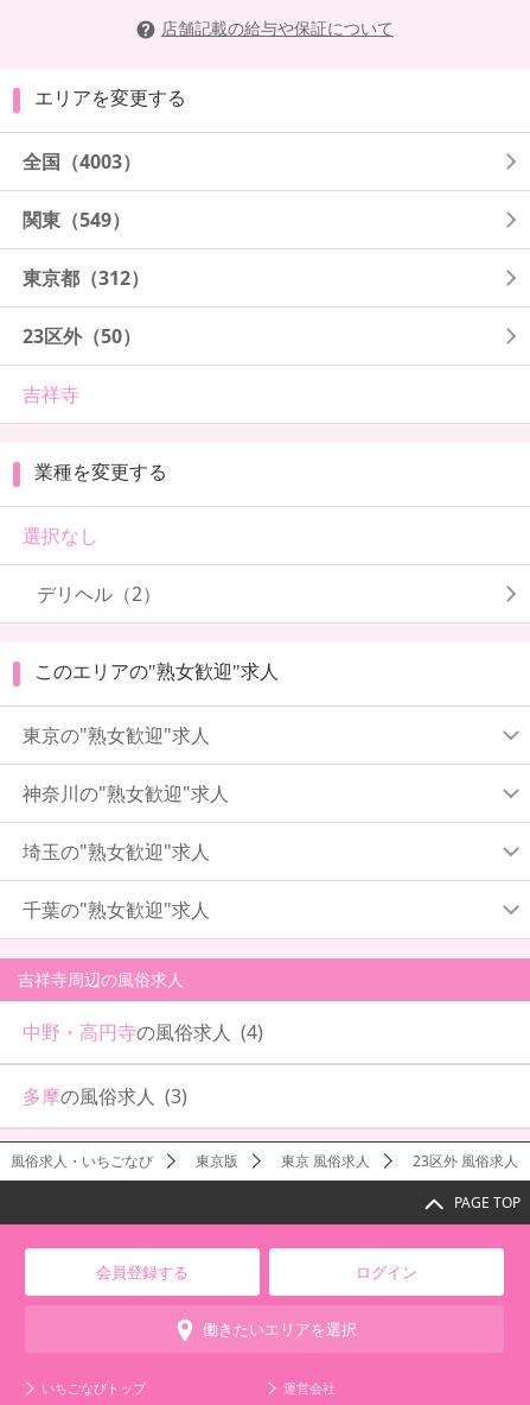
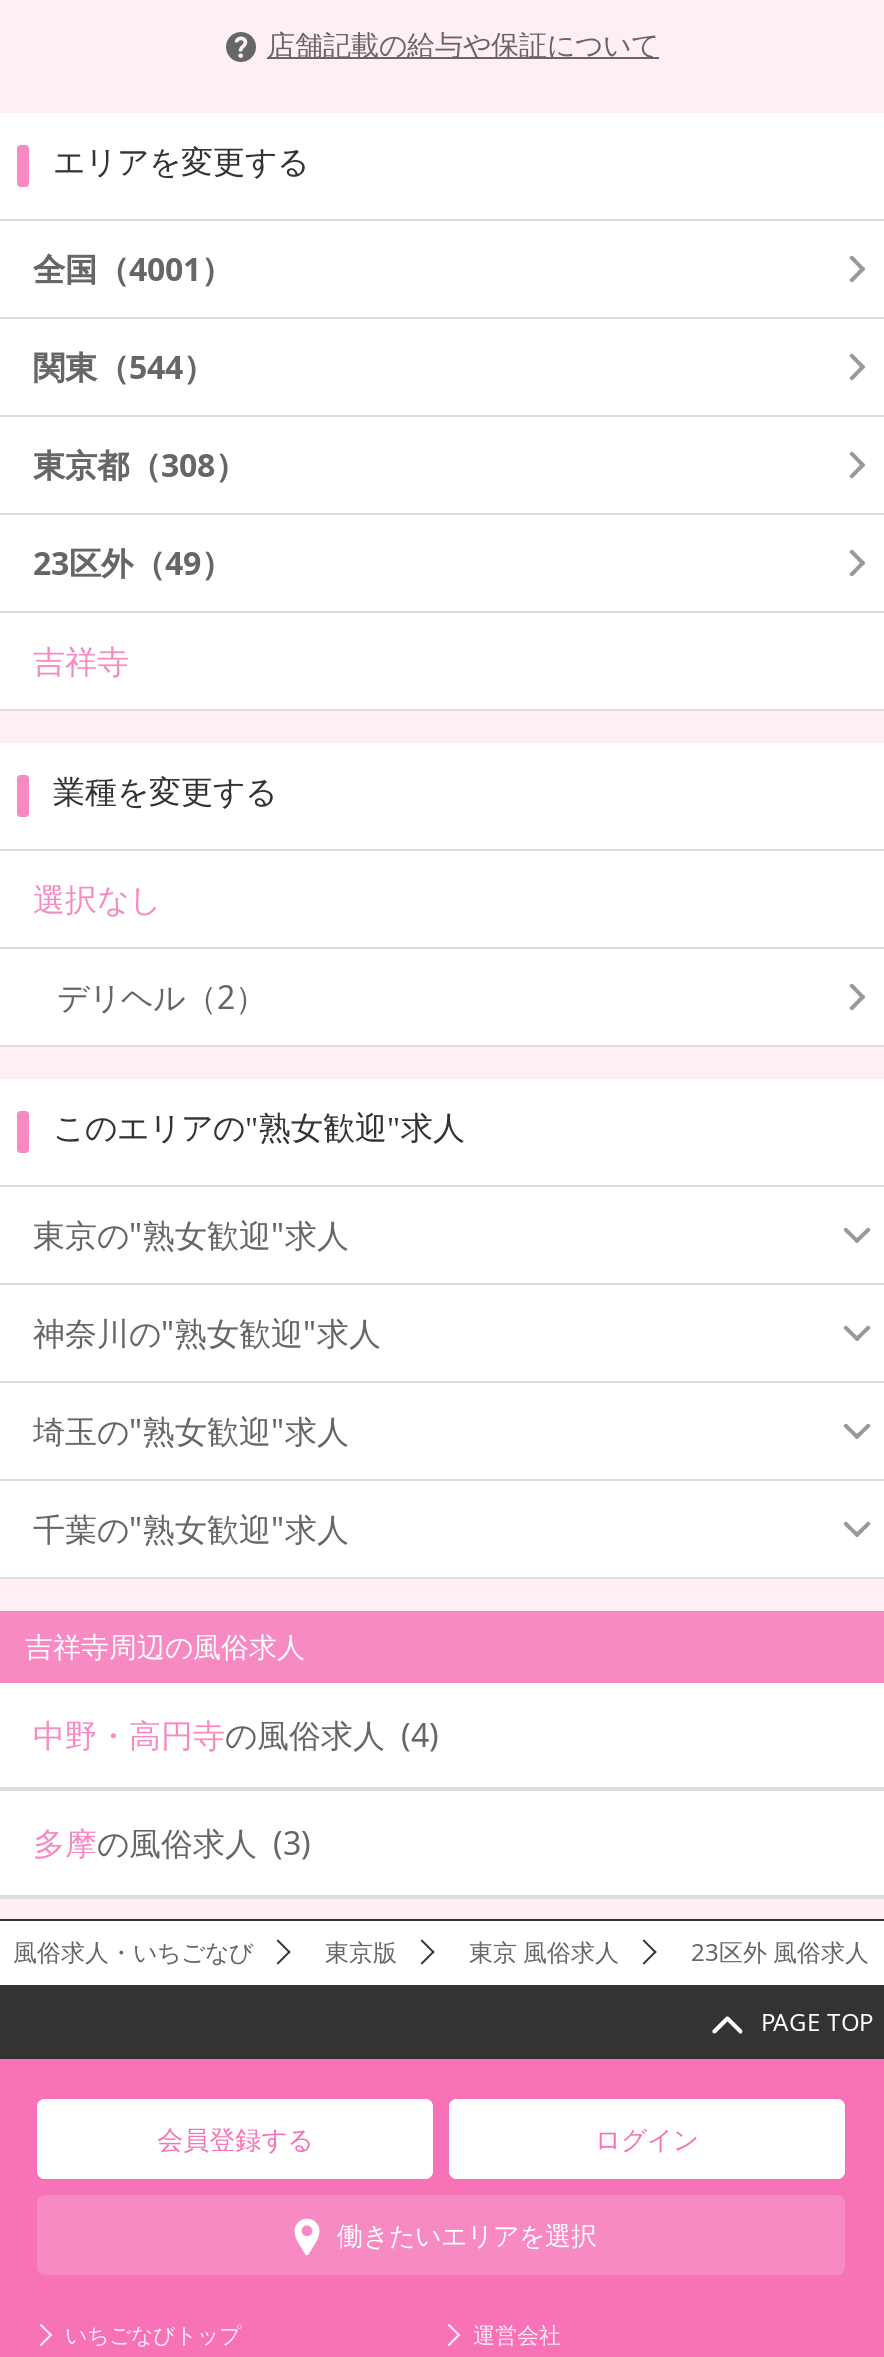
[23,148,141,174] 全国（4003） -> [33,247,233,291] 全国（4001）
[23,206,130,233] 関東（549） -> [33,345,215,389] 関東（544）
[23,265,149,291] 東京都（312） -> [33,443,247,487] 東京都（308）
[23,323,141,349] 23区外（50） -> [33,541,233,585] 23区外（49）

